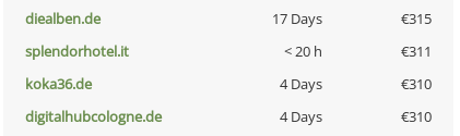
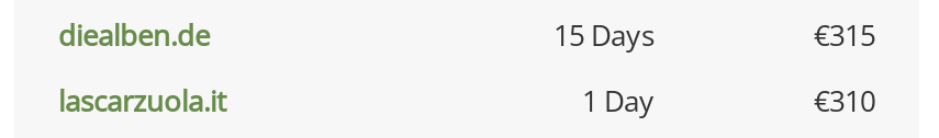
[272,9,322,28] 17 Days -> [554,15,655,55] 15 Days
[25,41,432,126] splendorhotel.it | < 20 h | €311 | koka36.de | 4 Days | €310 | digitalhubcologne.de | 4 Days -> [58,81,655,120] lascarzuola.it | 1 Day

